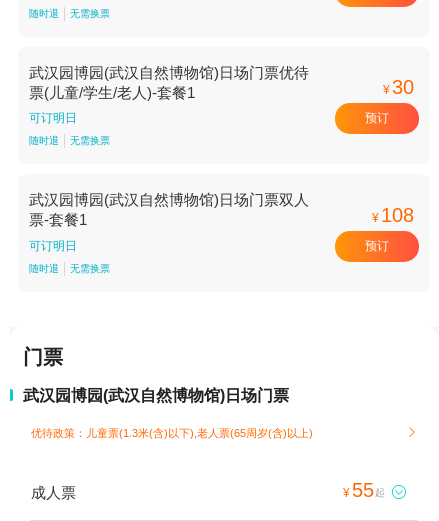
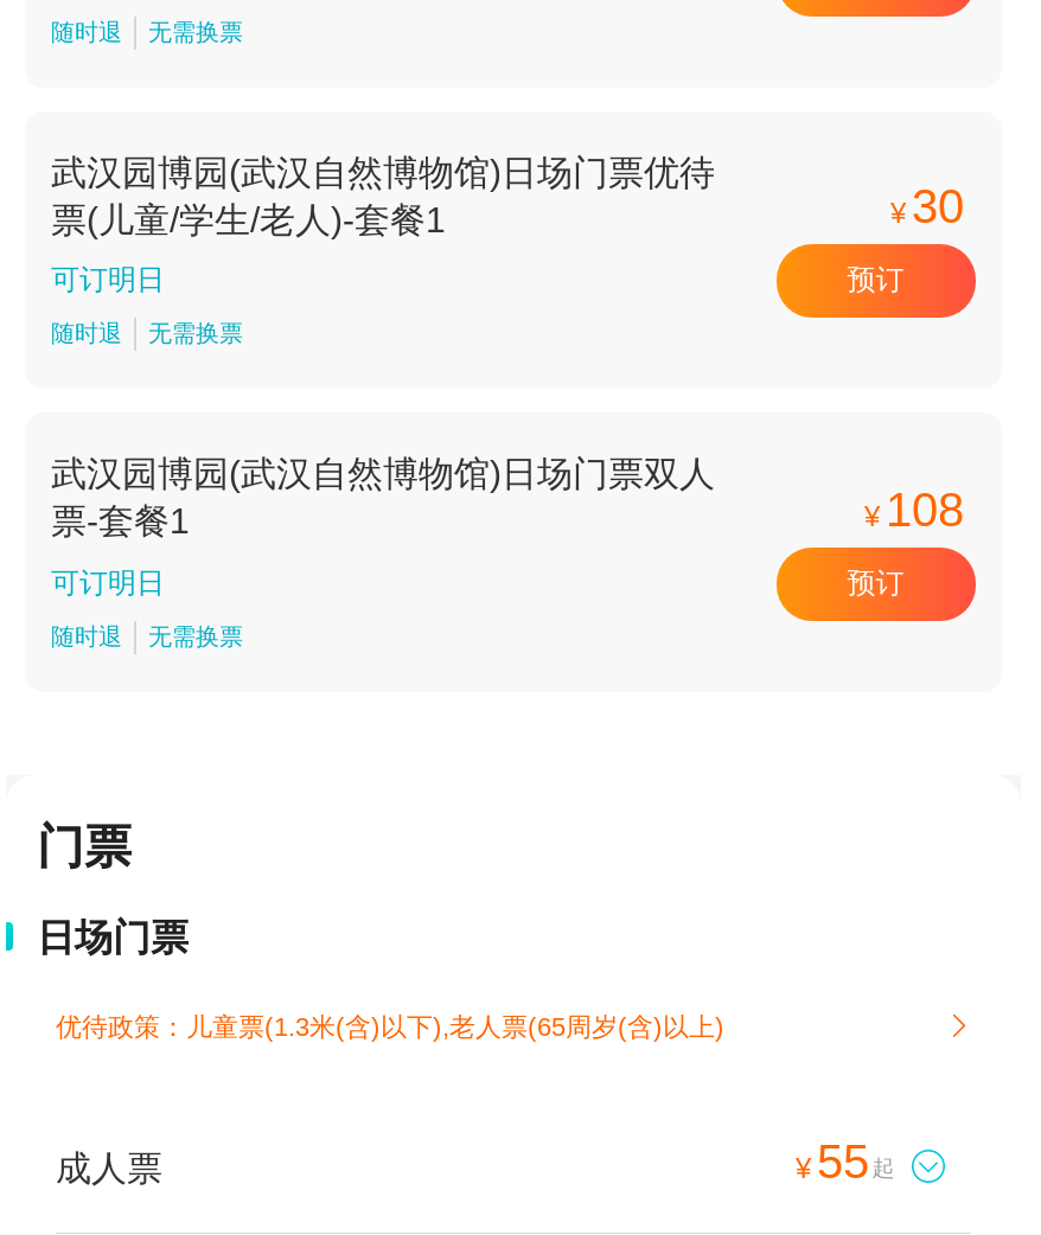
[23,387,289,404] 武汉园博园(武汉自然博物馆)日场门票 -> [37,917,189,957] 日场门票

